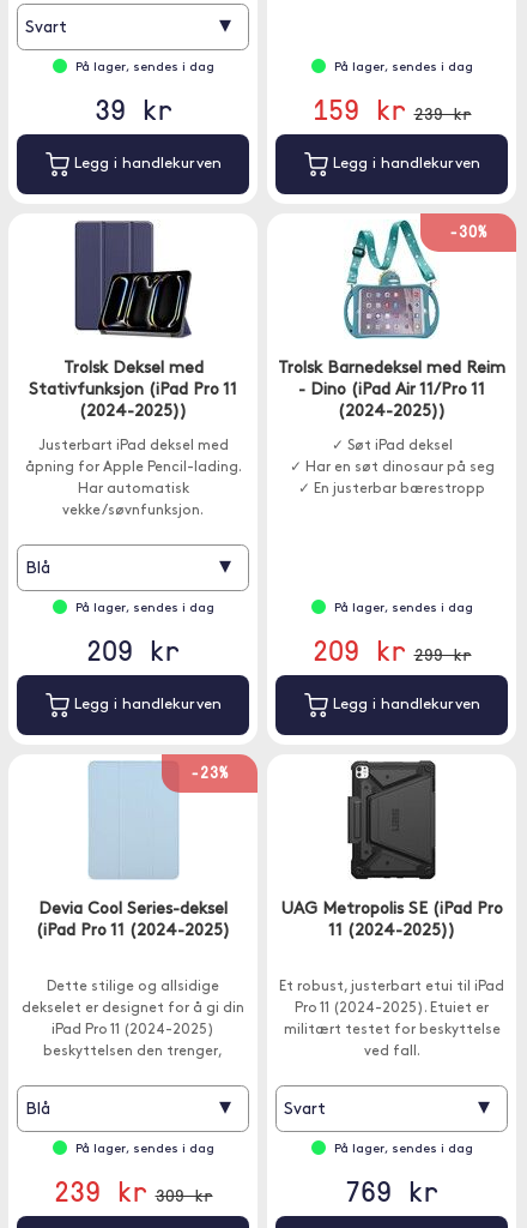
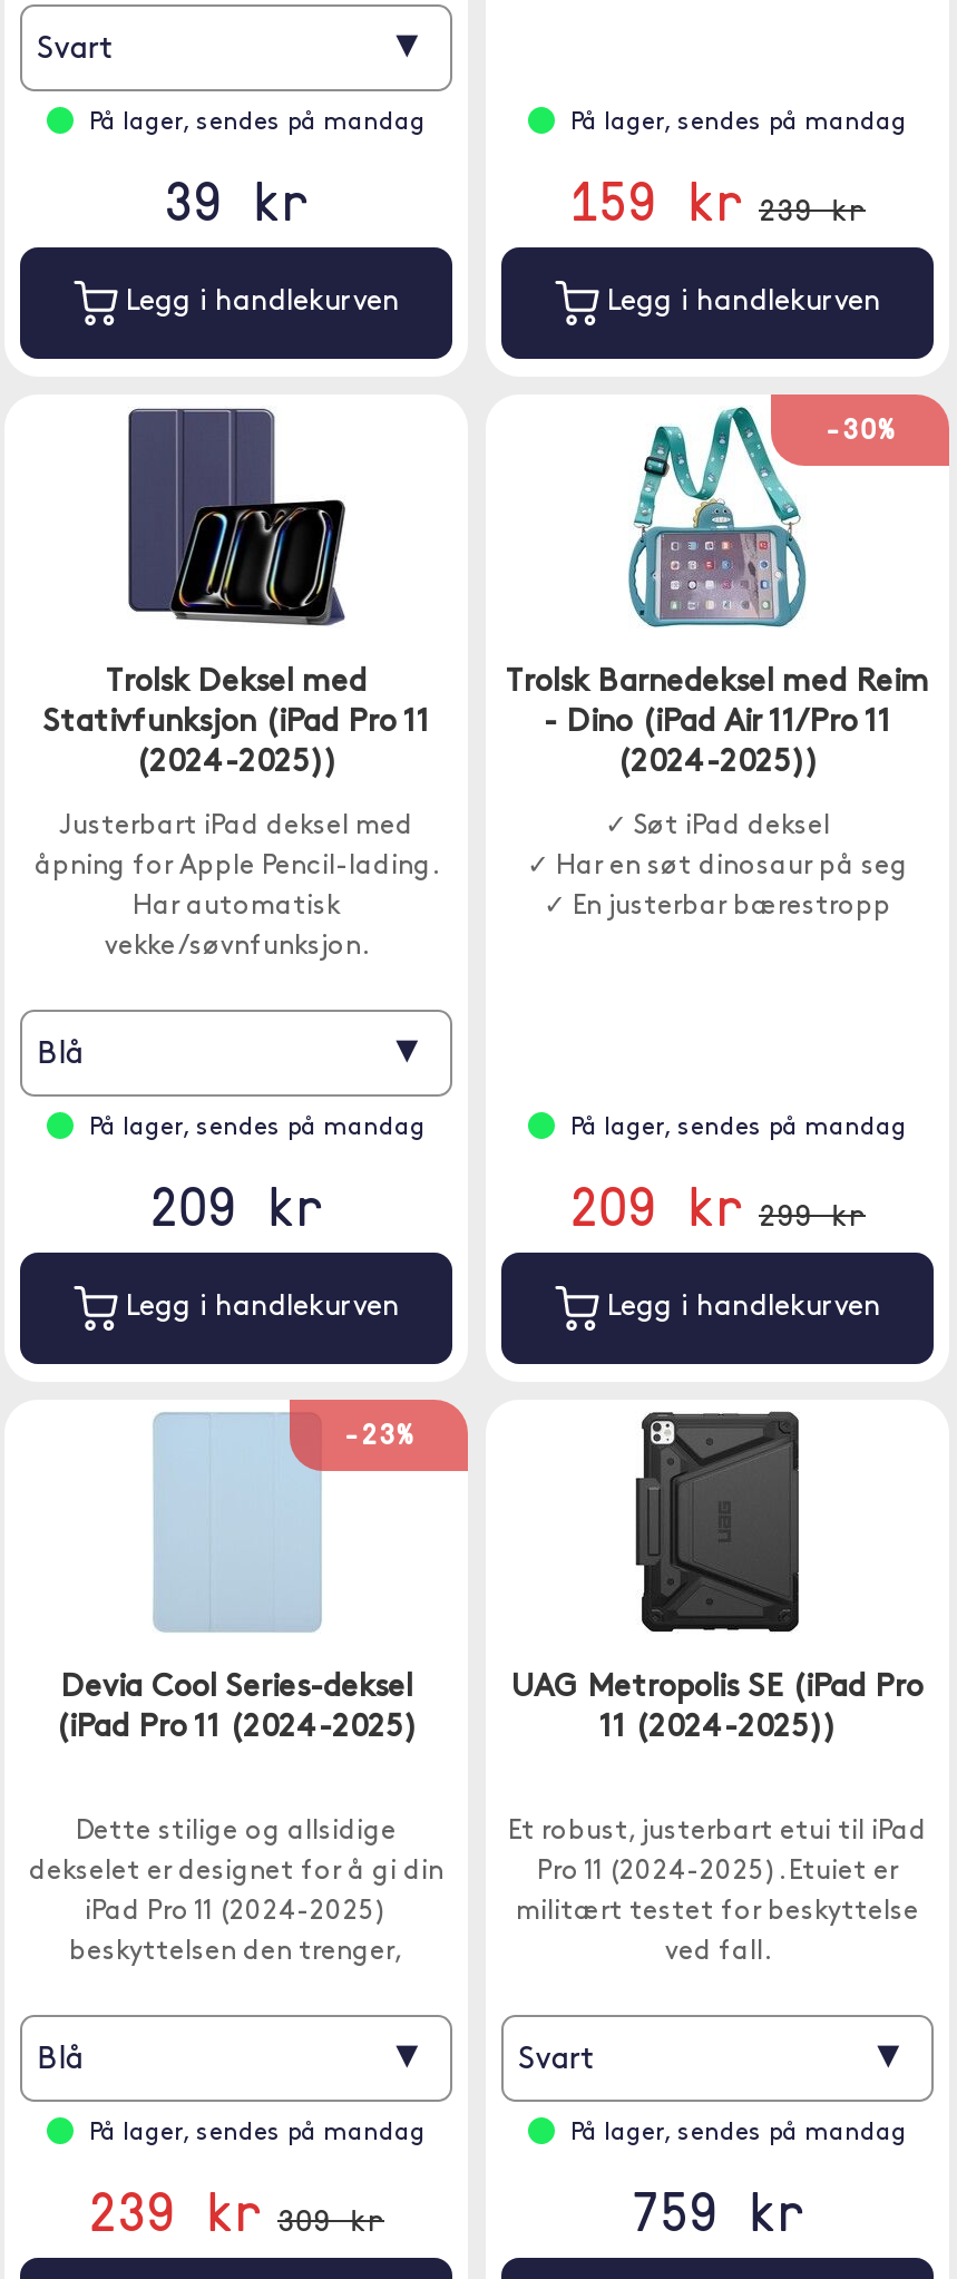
[75,61,214,74] På lager, sendes i dag -> [89,111,426,136] På lager, sendes på mandag
[334,61,473,74] På lager, sendes i dag -> [570,111,907,136] På lager, sendes på mandag
[75,602,214,615] På lager, sendes i dag -> [89,1117,426,1141] På lager, sendes på mandag
[334,602,473,615] På lager, sendes i dag -> [570,1117,907,1141] På lager, sendes på mandag
[75,1143,214,1156] På lager, sendes i dag -> [89,2122,426,2146] På lager, sendes på mandag
[334,1143,473,1156] På lager, sendes i dag -> [570,2122,907,2146] På lager, sendes på mandag
[345,1170,438,1210] 769 kr -> [631,2173,804,2247] 759 kr

